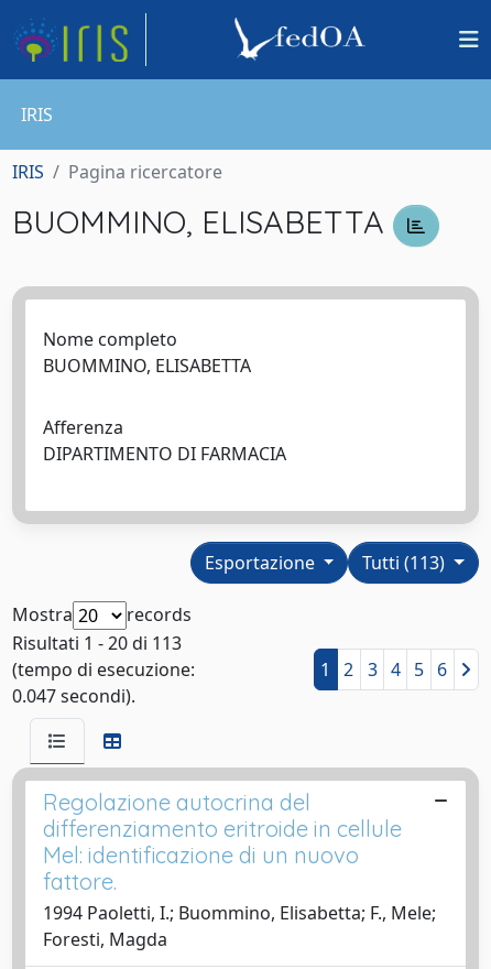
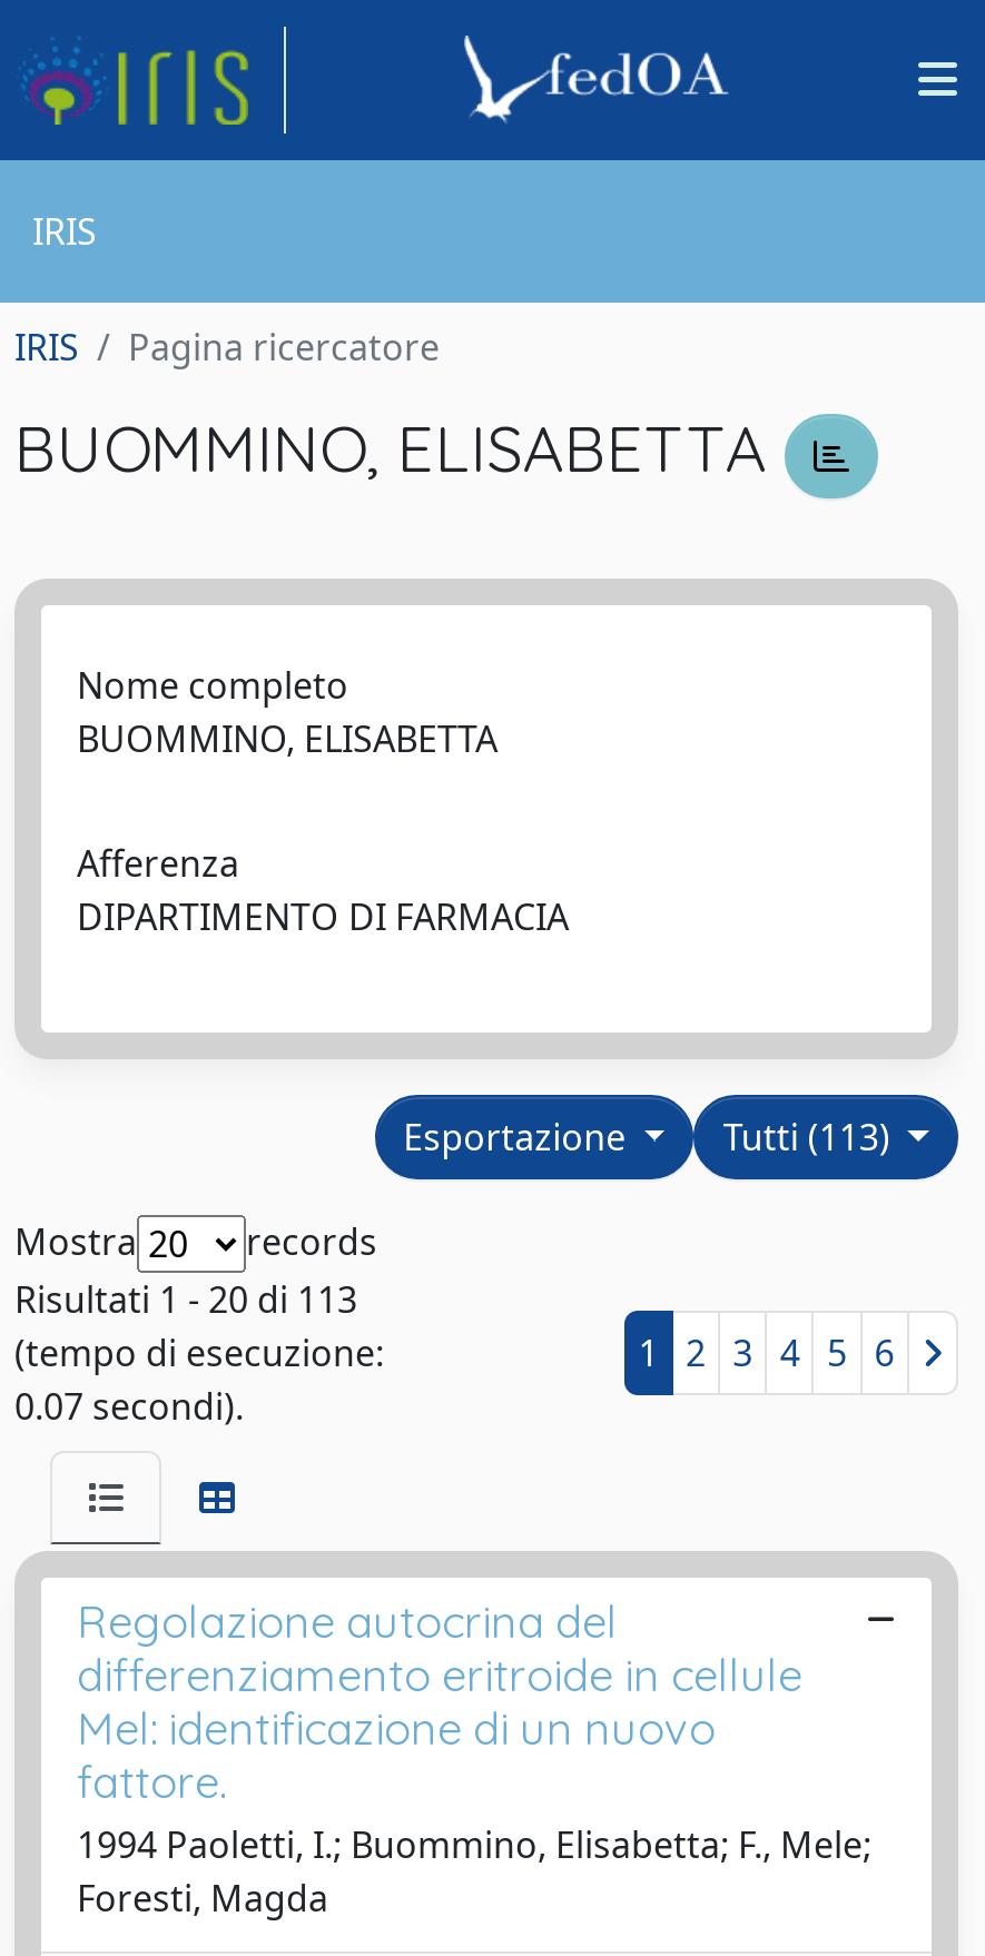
[12,684,135,708] 0.047 secondi). -> [14,1381,244,1430] 0.07 secondi).

